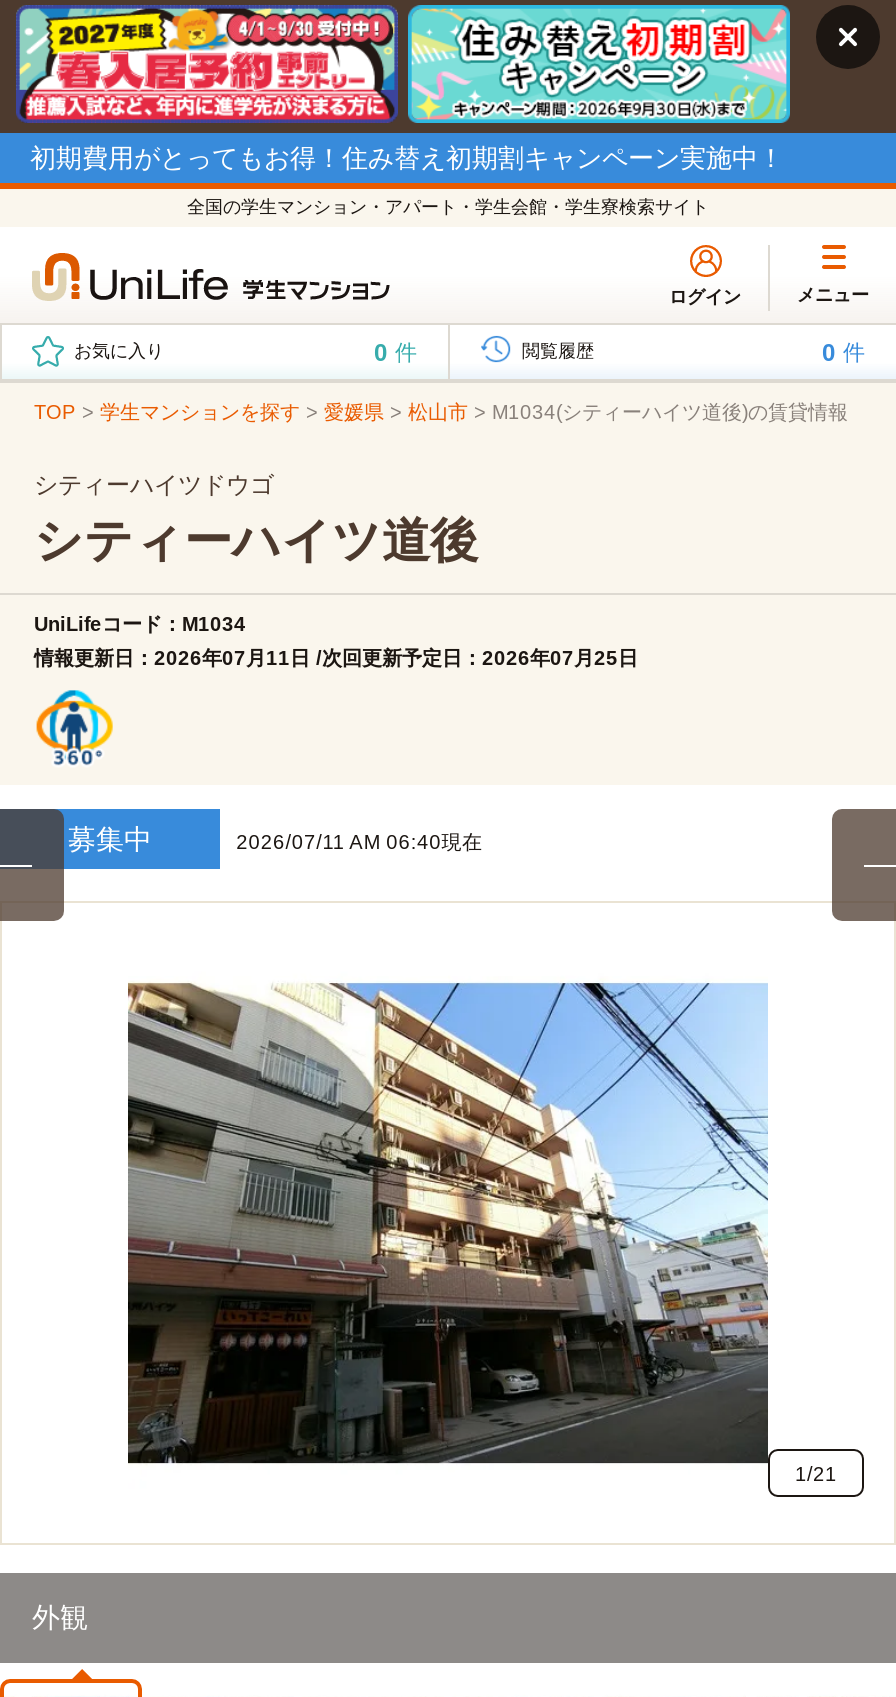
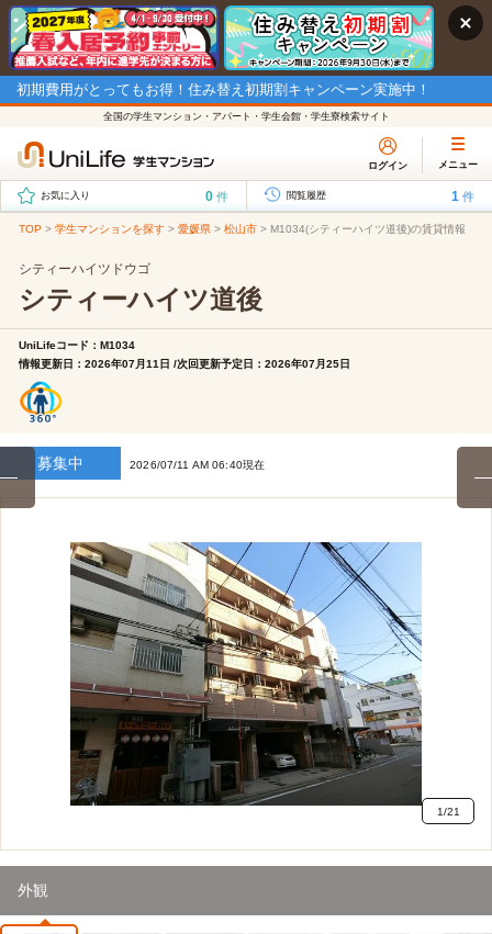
[822,338,865,366] 0 件 -> [451,188,475,204] 1 件

